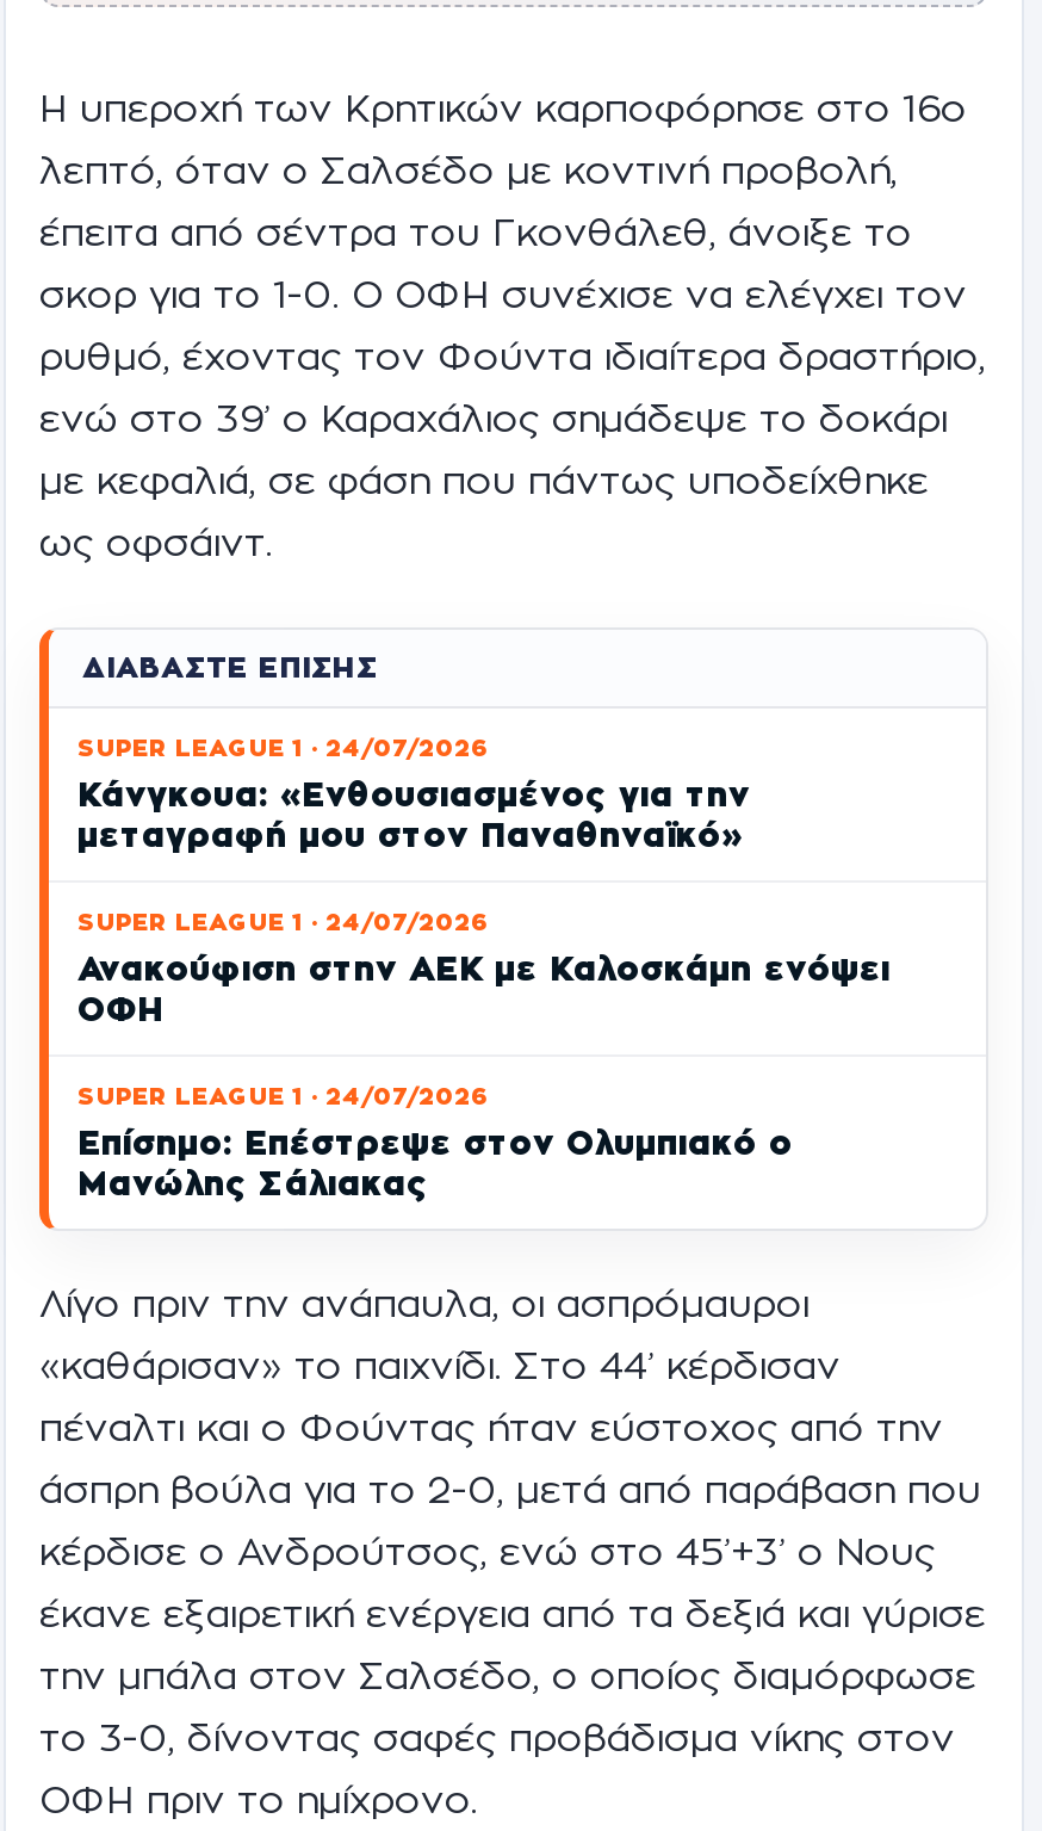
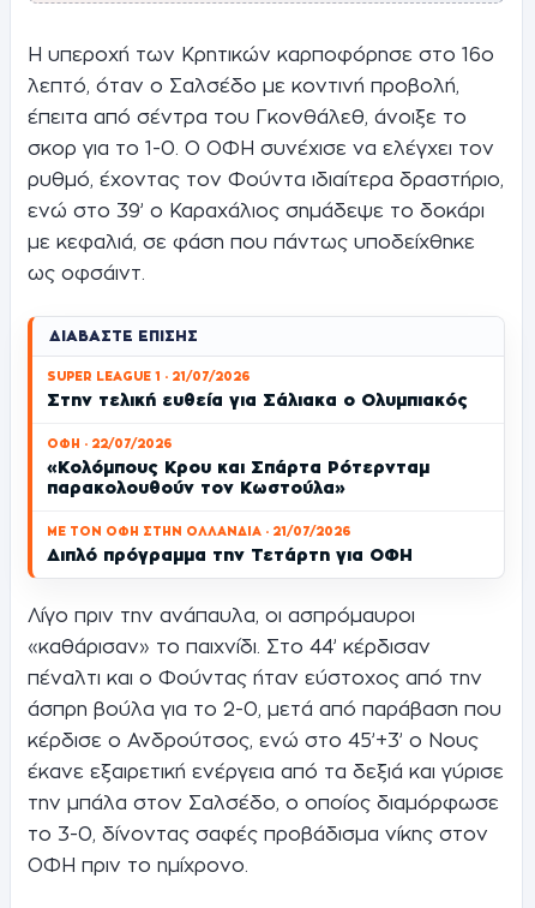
[77,735,750,852] SUPER LEAGUE 1 · 24/07/2026 | Κάνγκουα: «Ενθουσιασμένος για την | μεταγραφή μου στον Παναθηναϊκό» -> [47,370,468,408] SUPER LEAGUE 1 · 21/07/2026 | Στην τελική ευθεία για Σάλιακα ο Ολυμπιακός
[77,909,891,1026] SUPER LEAGUE 1 · 24/07/2026 | Ανακούφιση στην ΑΕΚ με Καλοσκάμη ενόψει | ΟΦΗ -> [47,437,429,496] ΟΦΗ · 22/07/2026 | «Κολόμπους Κρου και Σπάρτα Ρότερνταμ | παρακολουθούν τον Κωστούλα»
[77,1083,793,1200] SUPER LEAGUE 1 · 24/07/2026 | Επίσημο: Επέστρεψε στον Ολυμπιακό ο | Μανώλης Σάλιακας -> [47,525,413,563] ΜΕ ΤΟΝ ΟΦΗ ΣΤΗΝ ΟΛΛΑΝΔΙΑ · 21/07/2026 | Διπλό πρόγραμμα την Τετάρτη για ΟΦΗ

